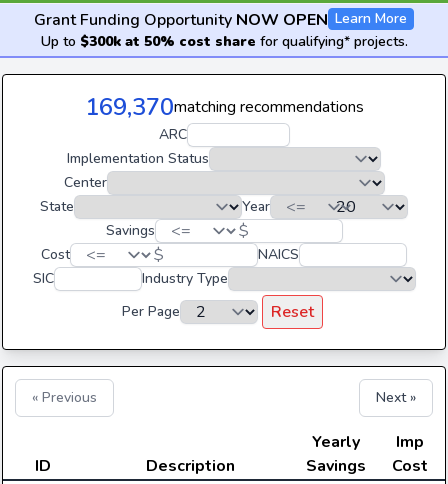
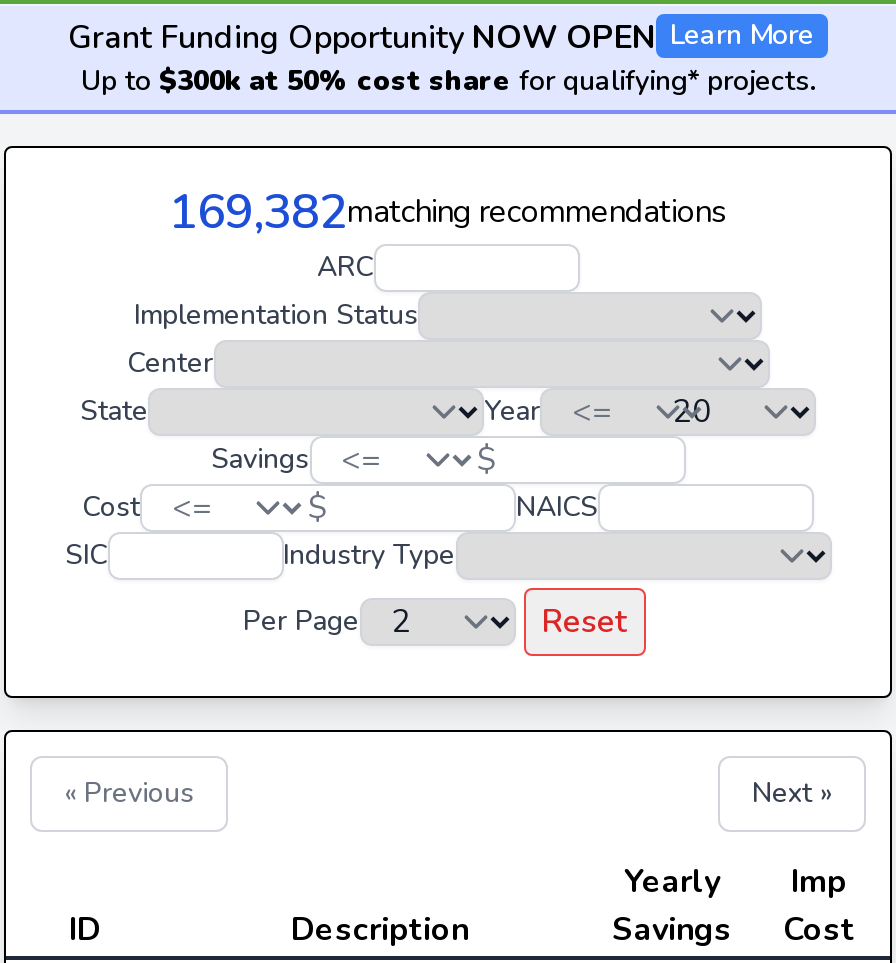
[84,91,363,123] 169,370matching recommendations -> [169,180,727,244] 169,382matching recommendations

